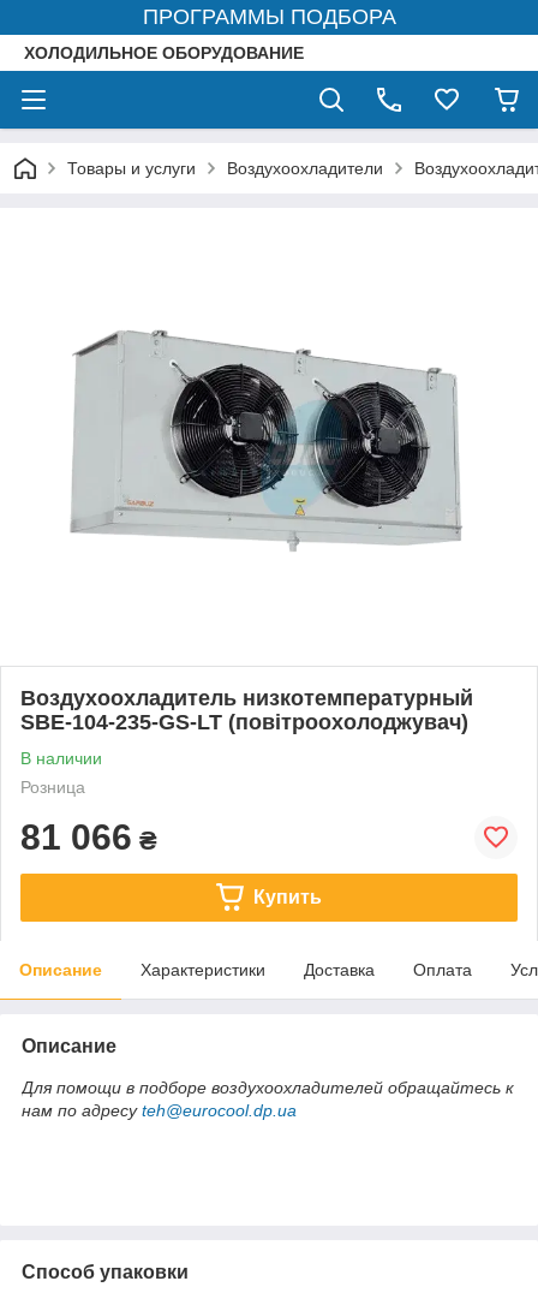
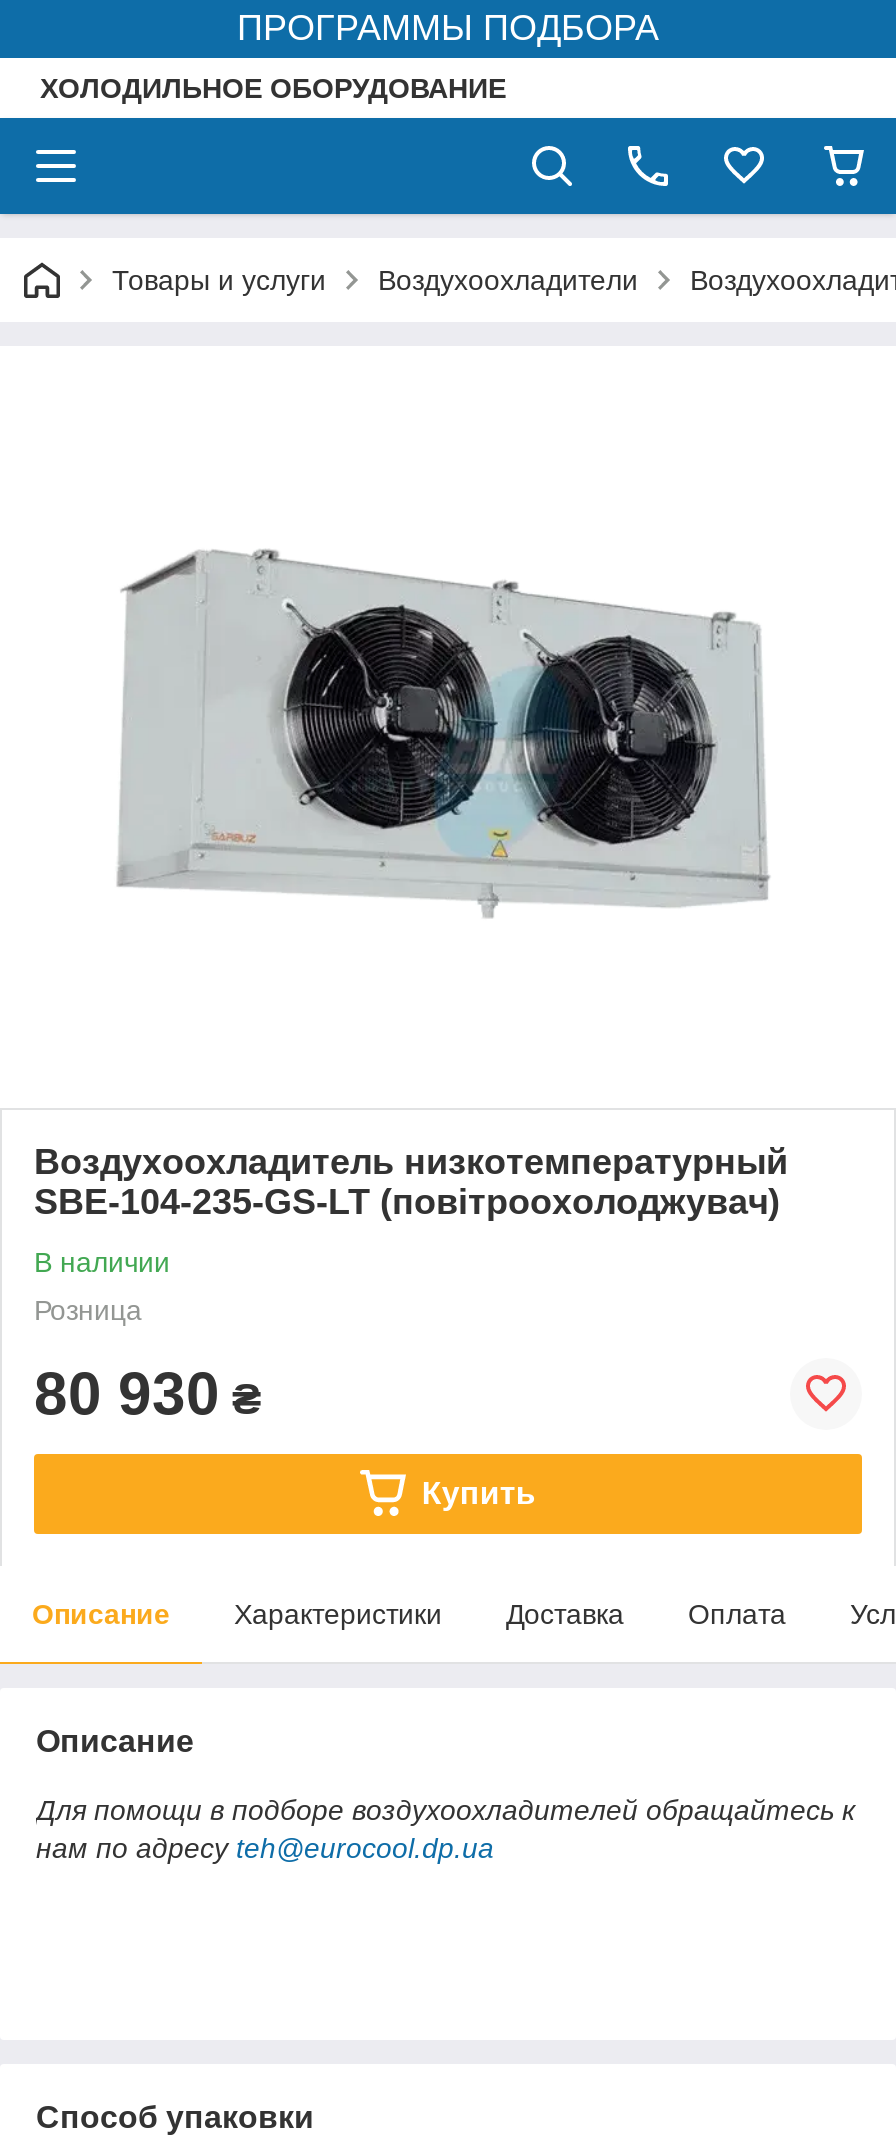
[20,817,157,857] 81 066 ₴ -> [34,1360,262,1426] 80 930 ₴

